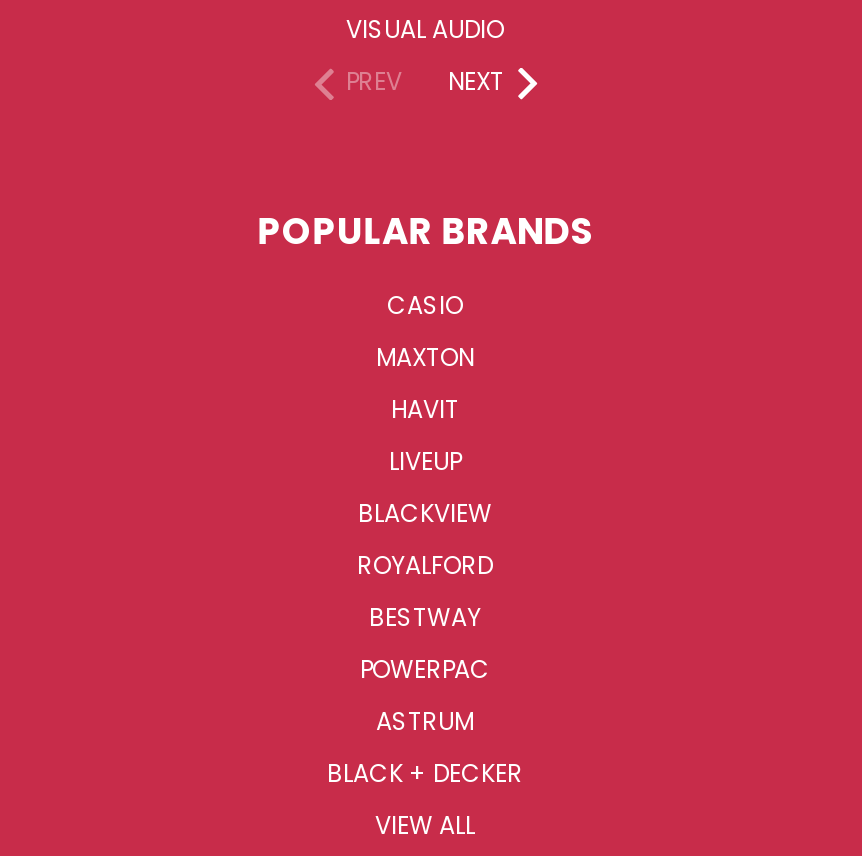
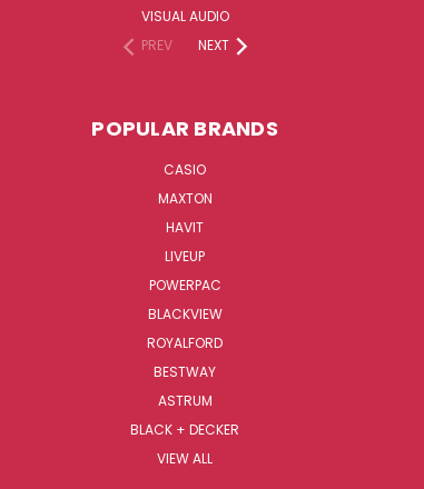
moved [357,496,493,634] -> [147,305,223,381]: BLACKVIEW | ROYALFORD | BESTWAY
moved [360,652,490,686] -> [149,276,221,295]: POWERPAC

